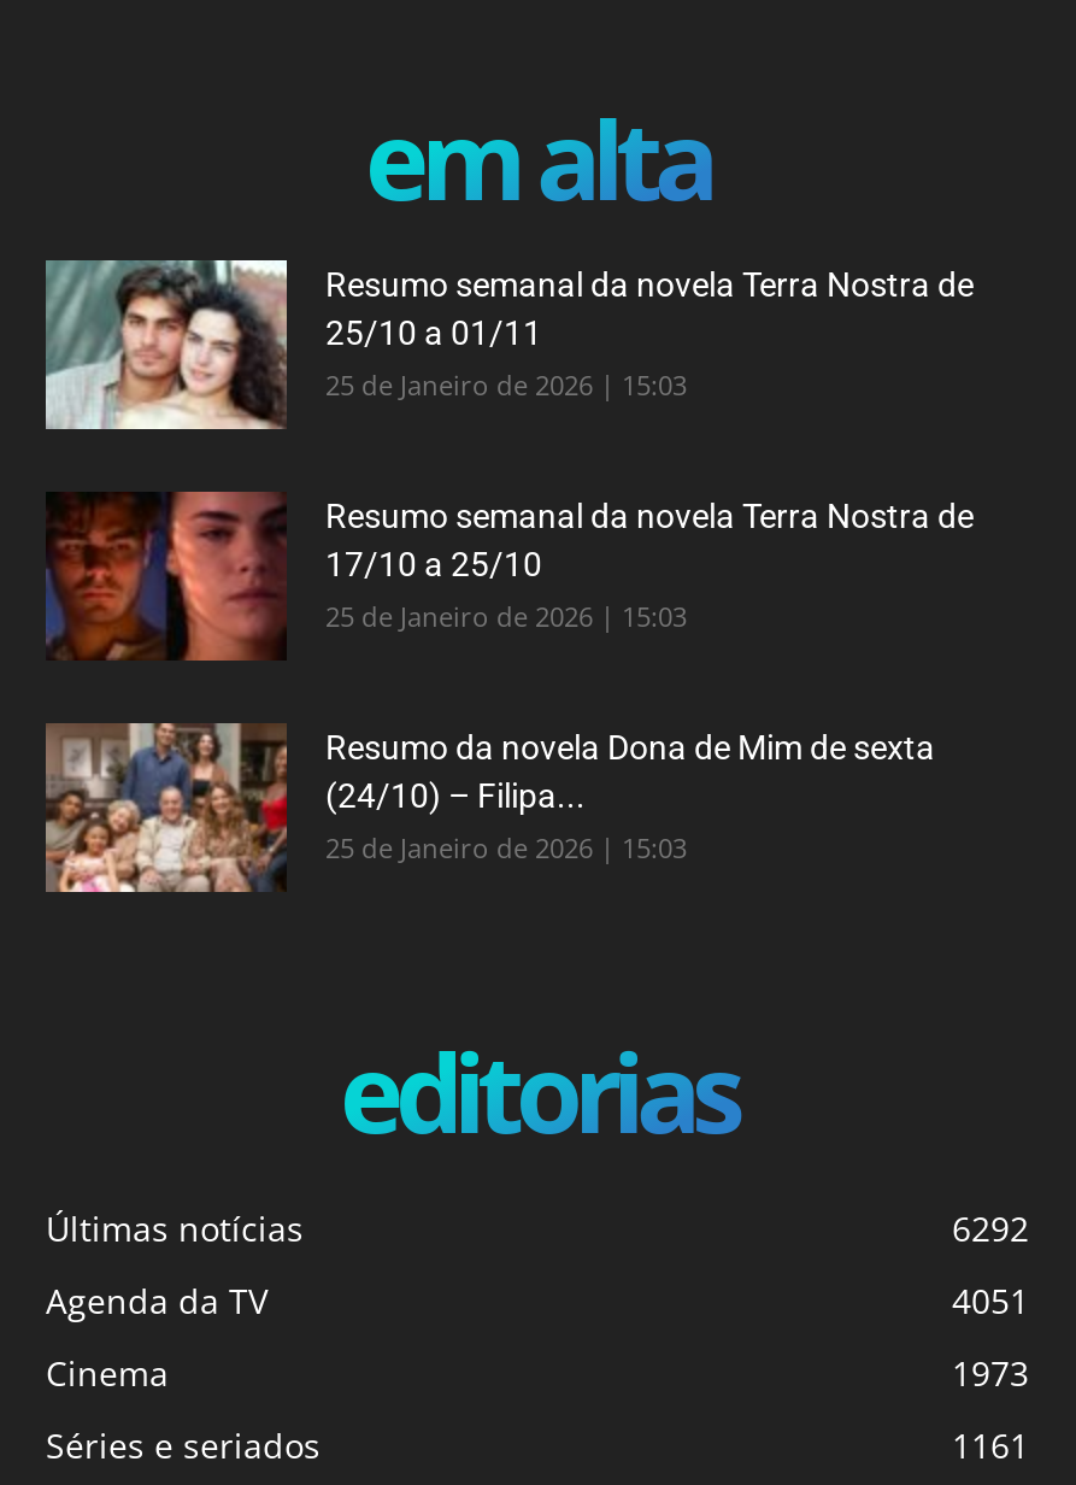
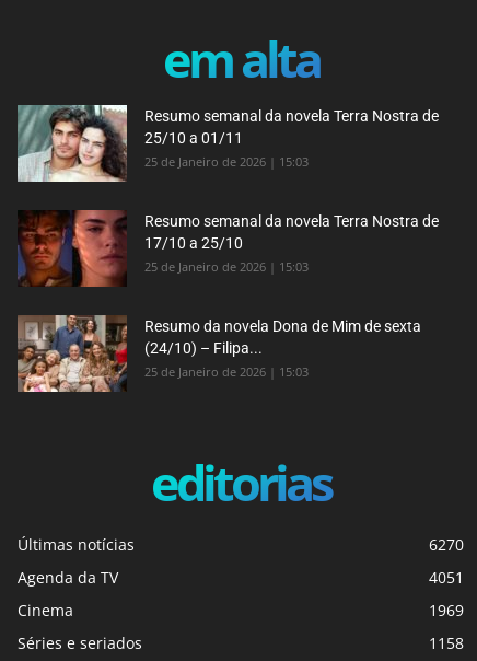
[952,1206,1029,1251] 6292 -> [429,534,464,555] 6270
[952,1350,1029,1396] 1973 -> [429,600,464,621] 1969
[952,1423,1029,1468] 1161 -> [429,633,464,653] 1158

